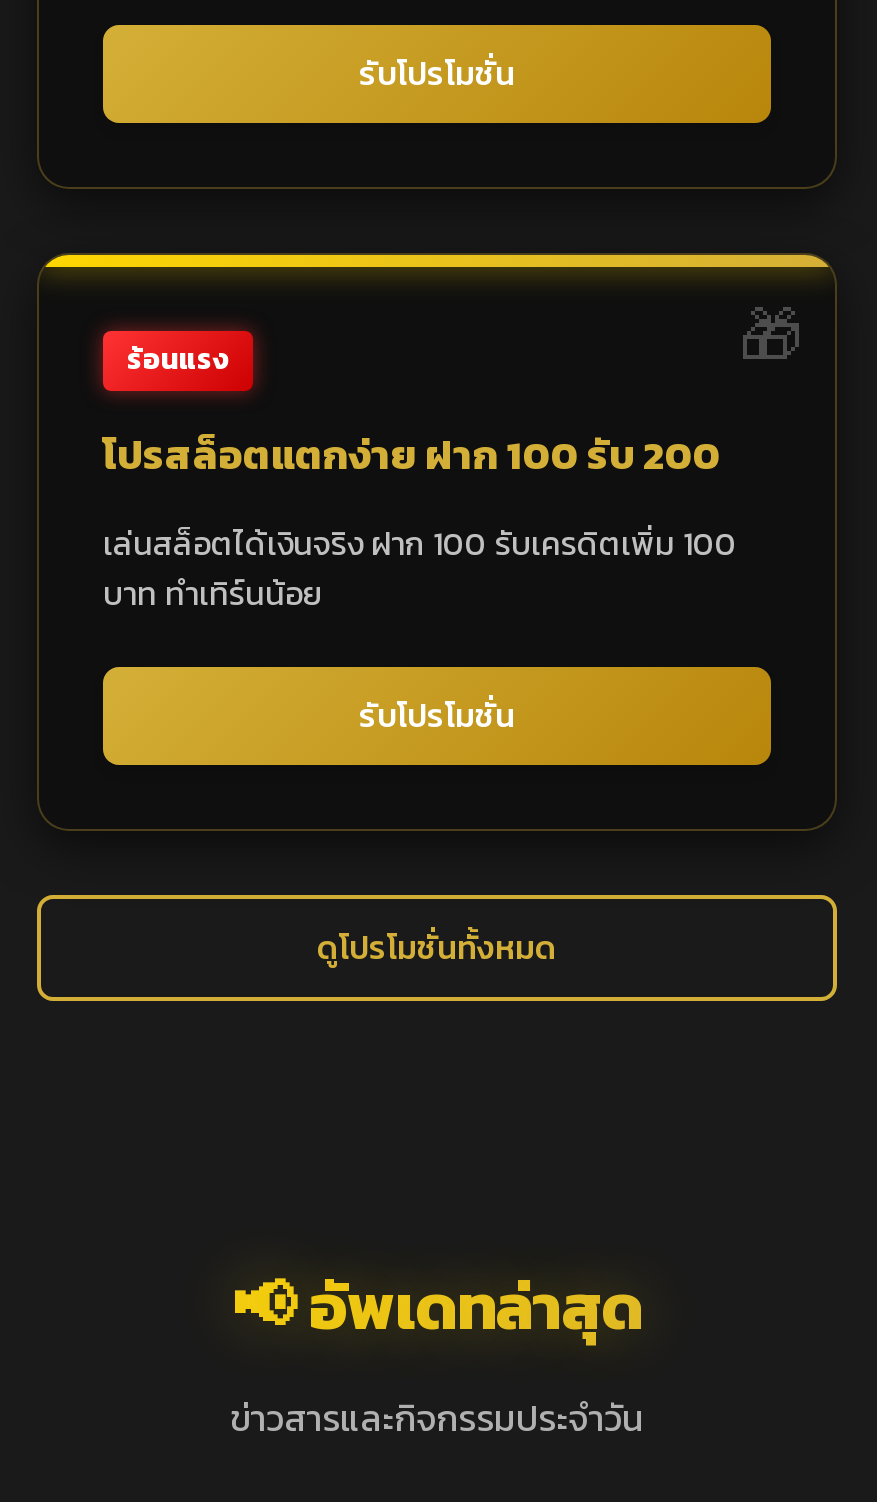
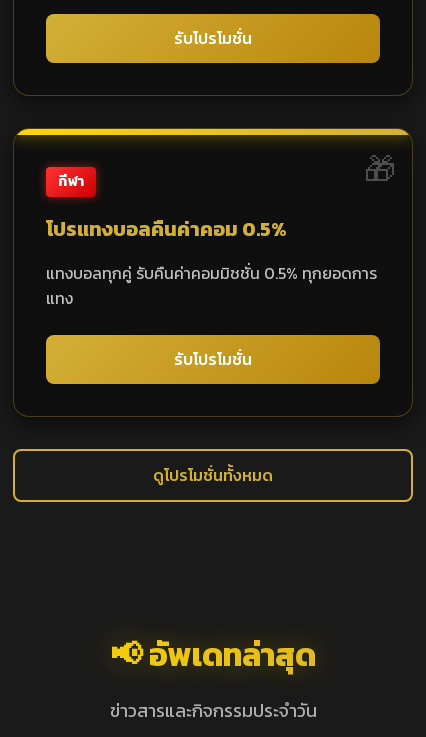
[127,339,229,381] ร้อนแรง -> [58,171,84,192] กีฬา
[103,425,721,485] โปรสล็อตแตกง่าย ฝาก 100 รับ 200 -> [46,214,287,244] โปรแทงบอลคืนค่าคอม 0.5%
[103,519,737,617] เล่นสล็อตได้เงินจริง ฝาก 100 รับเครดิตเพิ่ม 100 | บาท ทำเทิร์นน้อย -> [46,261,377,310] แทงบอลทุกคู่ รับคืนค่าคอมมิชชั่น 0.5% ทุกยอดการ | แทง

